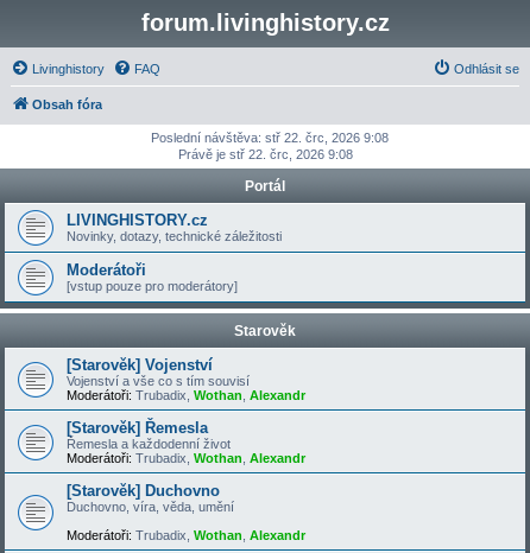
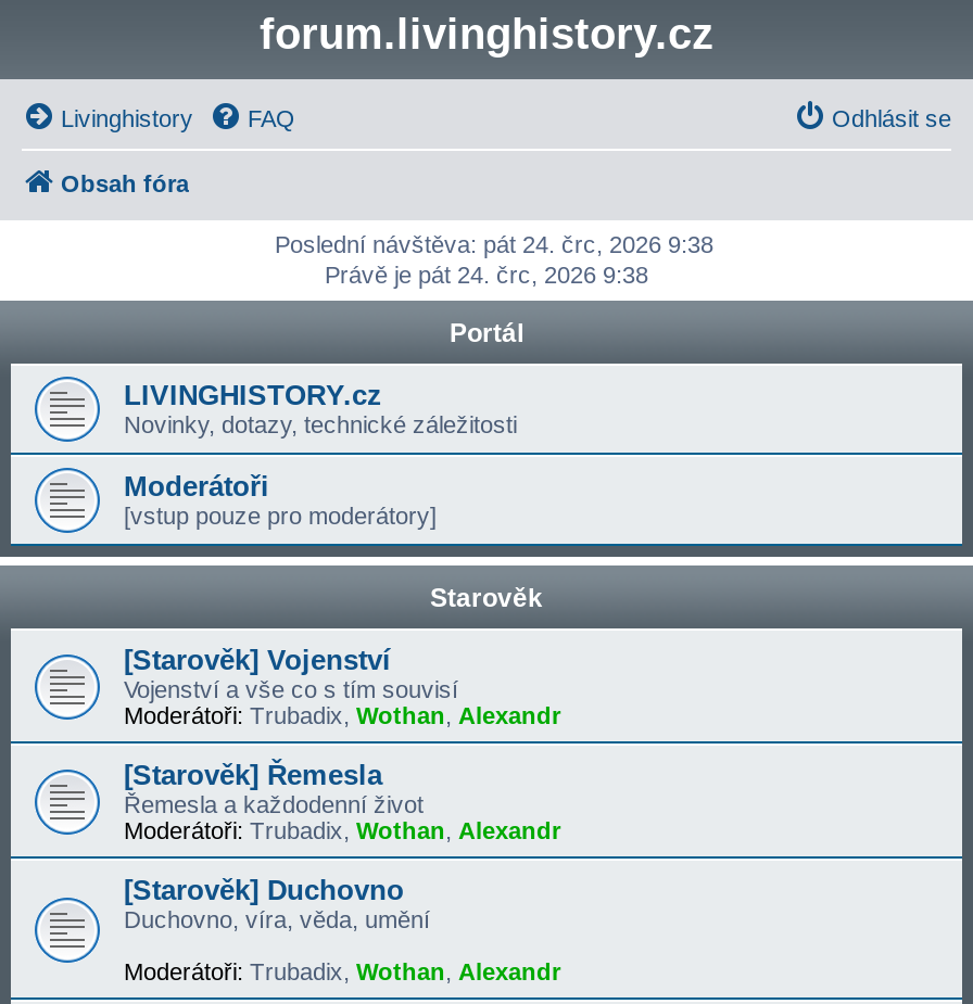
[150,131,388,145] Poslední návštěva: stř 22. črc, 2026 9:08 -> [275,231,713,257] Poslední návštěva: pát 24. črc, 2026 9:38
[178,147,352,161] Právě je stř 22. črc, 2026 9:08 -> [325,262,648,288] Právě je pát 24. črc, 2026 9:38

